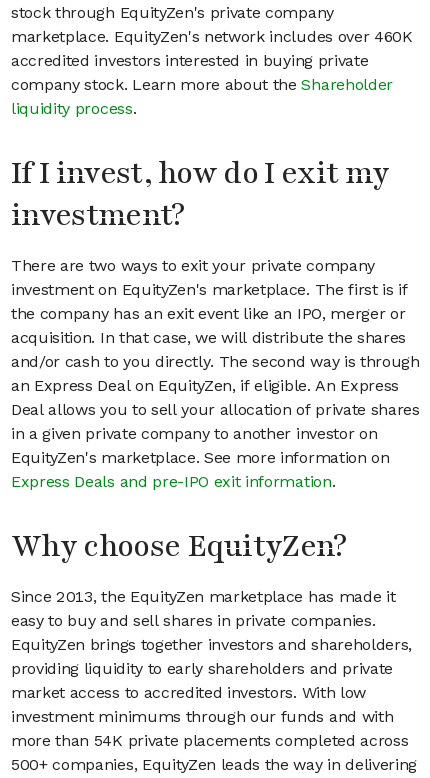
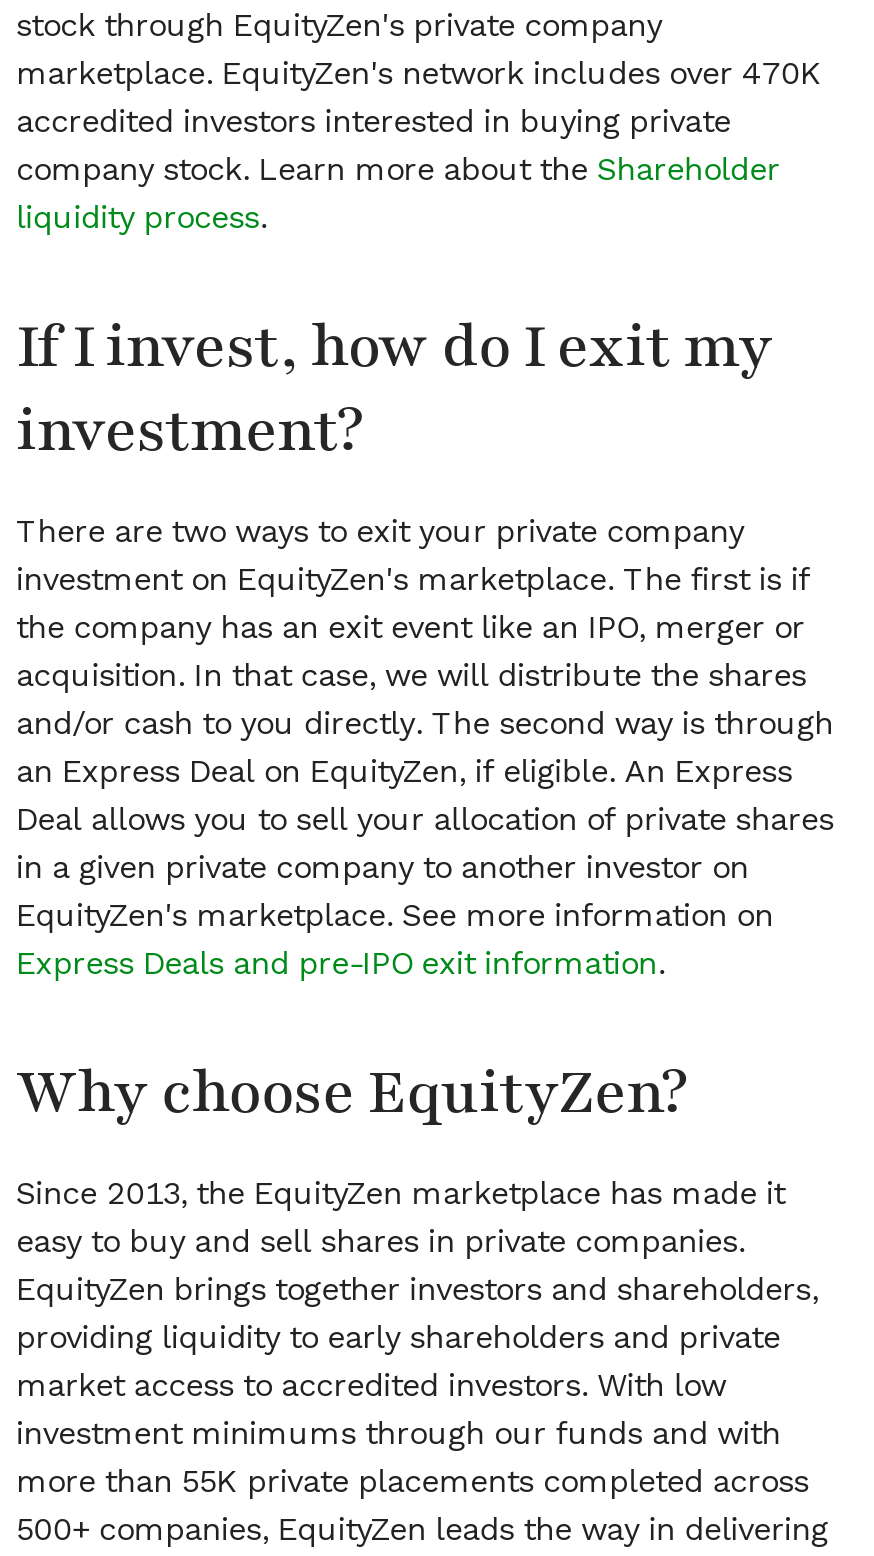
[11,27,413,46] marketplace. EquityZen's network includes over 460K -> [16,55,821,93] marketplace. EquityZen's network includes over 470K
[11,731,408,750] more than 54K private placements completed across -> [16,1463,809,1501] more than 55K private placements completed across

